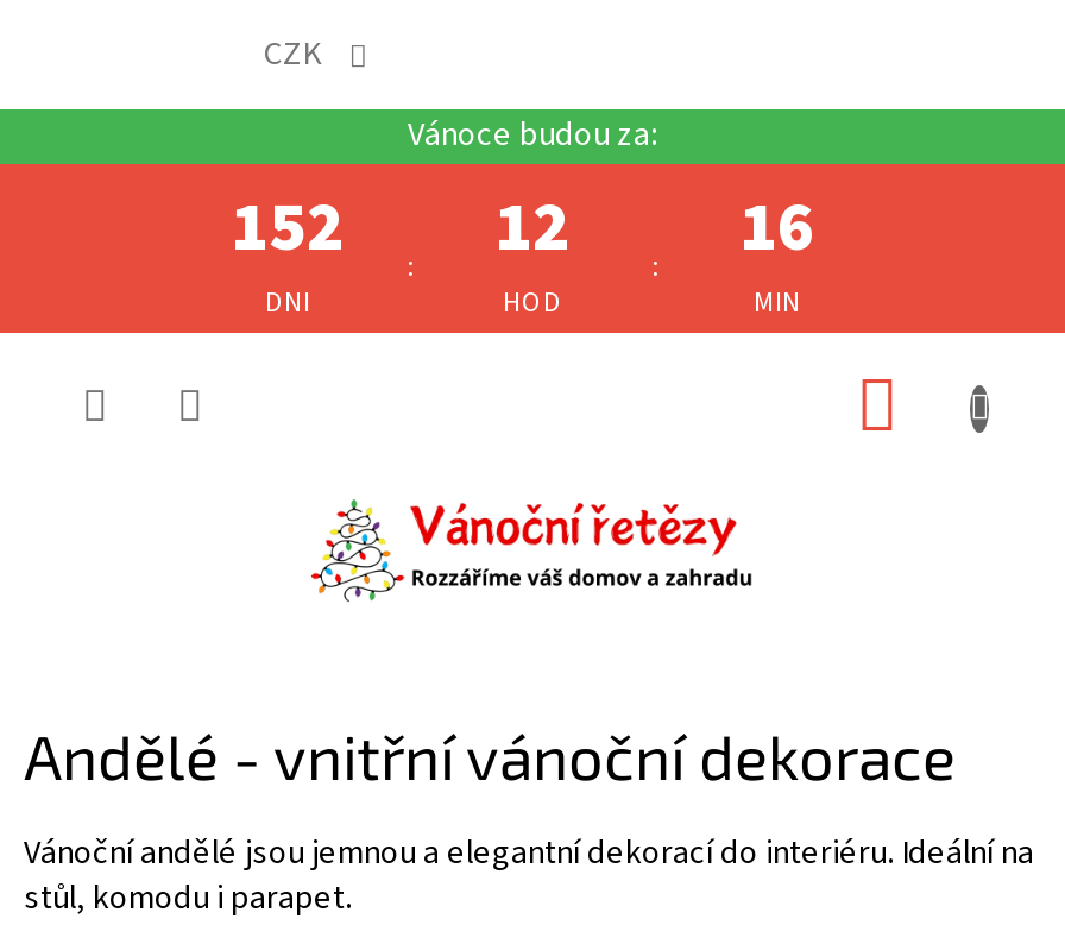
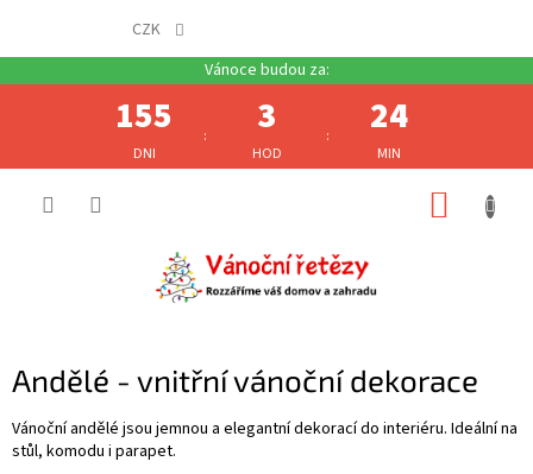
[231,178,345,278] 152 -> [115,91,173,141] 155
[494,178,571,278] 12 -> [257,91,276,141] 3
[739,178,815,278] 16 -> [370,91,408,141] 24

